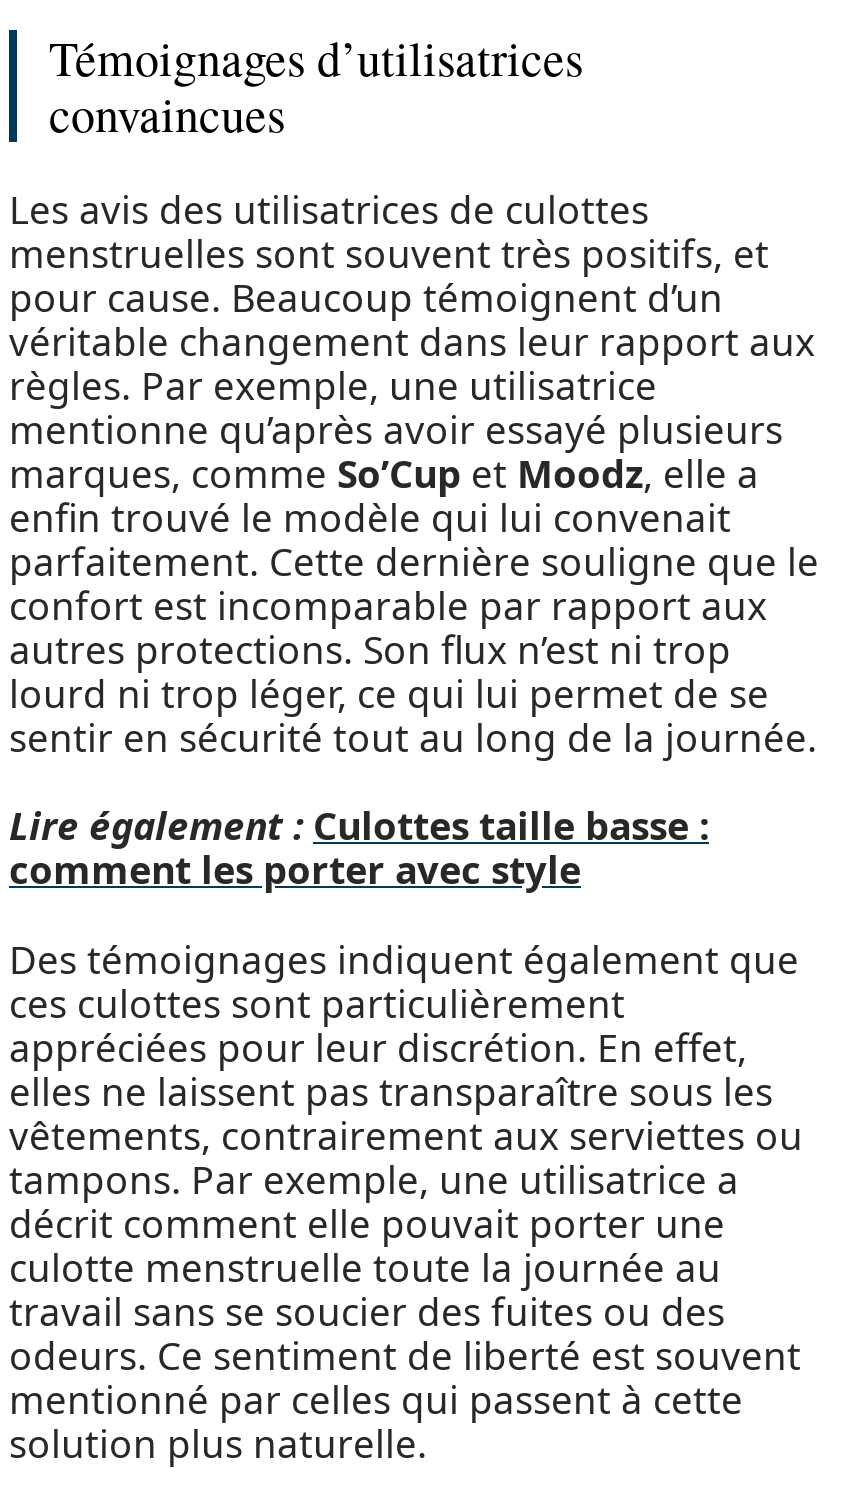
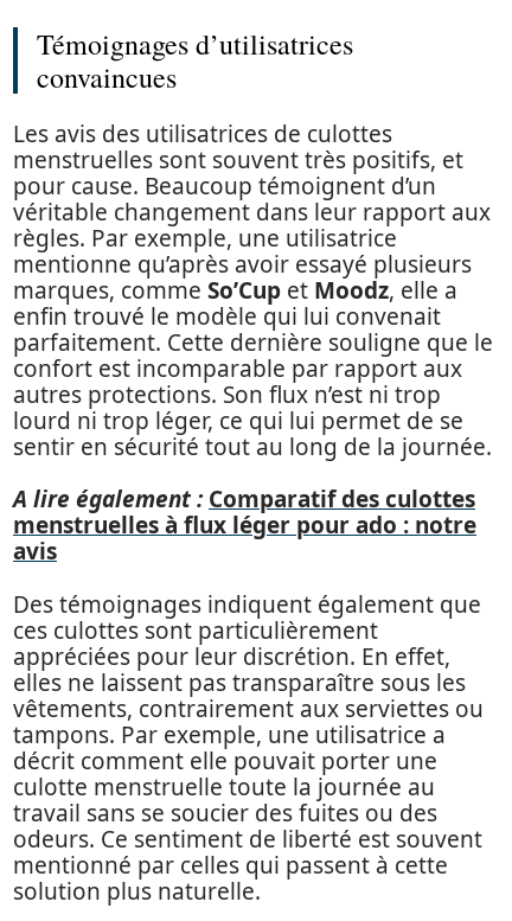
[9,800,709,896] Lire également : Culottes taille basse : | comment les porter avec style -> [13,484,476,567] A lire également : Comparatif des culottes | menstruelles à flux léger pour ado : notre | avis

